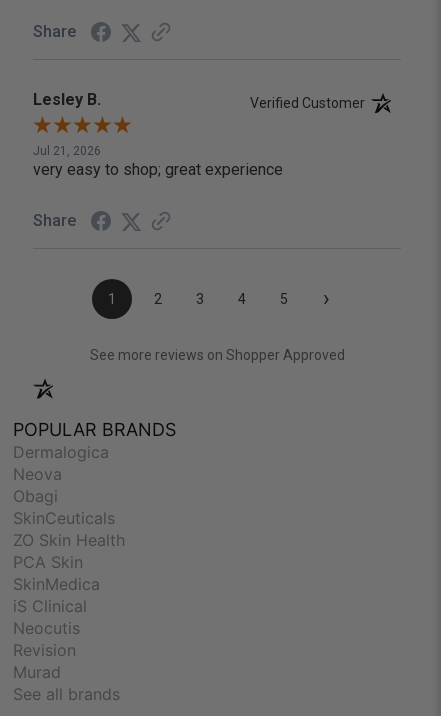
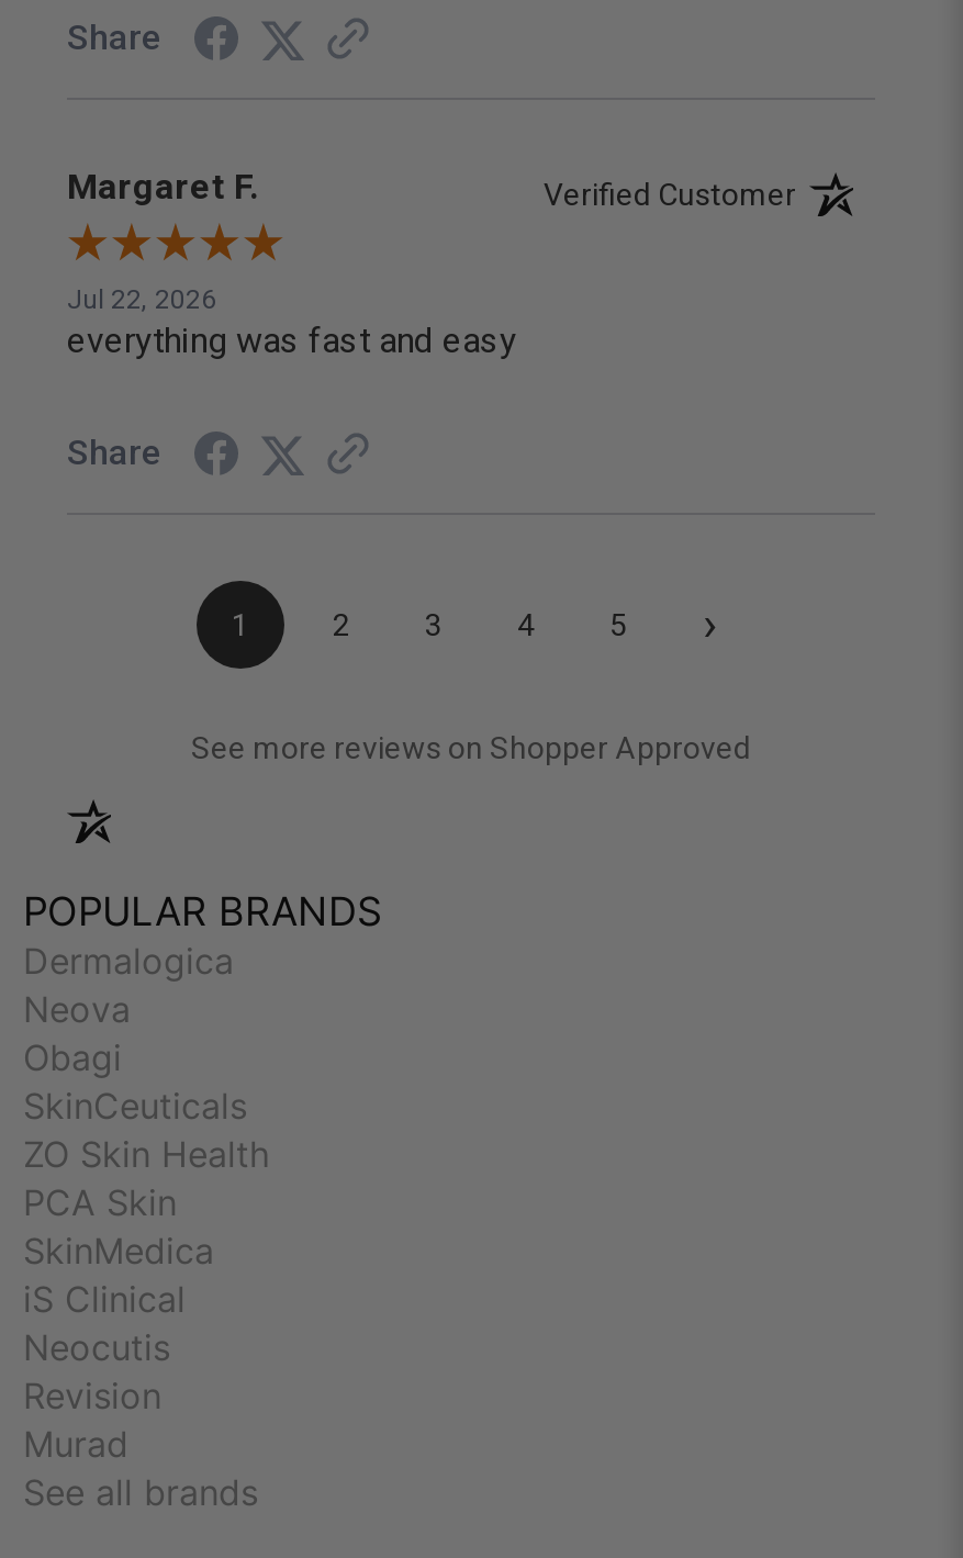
[33,90,101,109] Lesley B. -> [67,166,258,208] Margaret F.
[33,144,283,179] Jul 21, 2026 | very easy to shop; great experience -> [67,285,517,361] Jul 22, 2026 | everything was fast and easy

